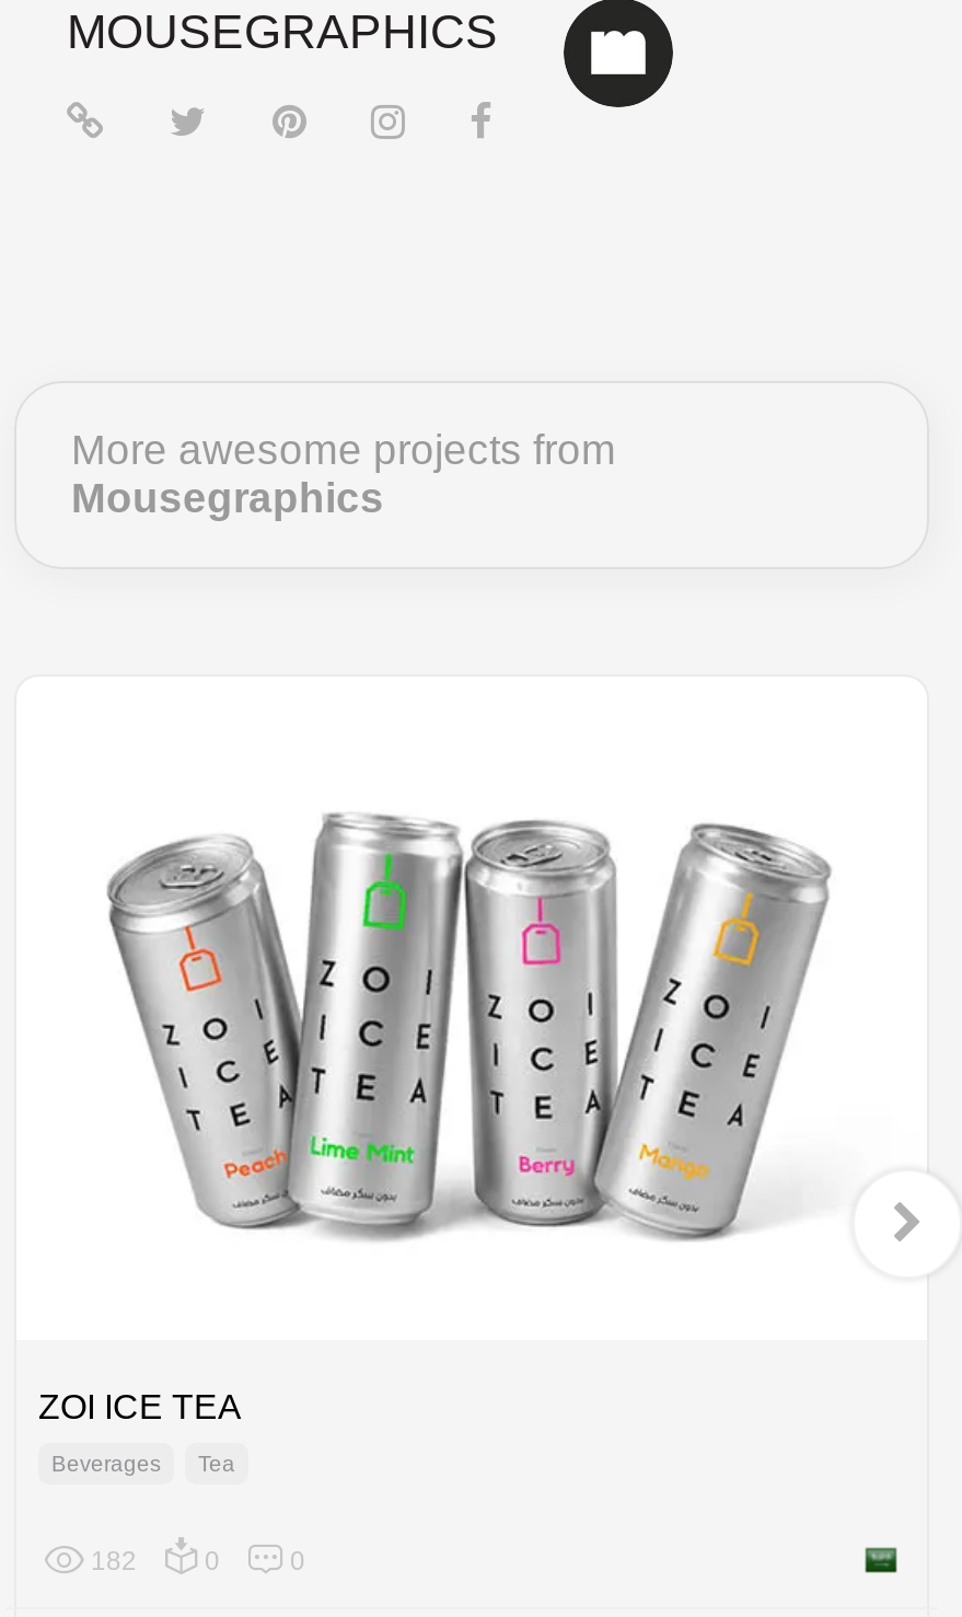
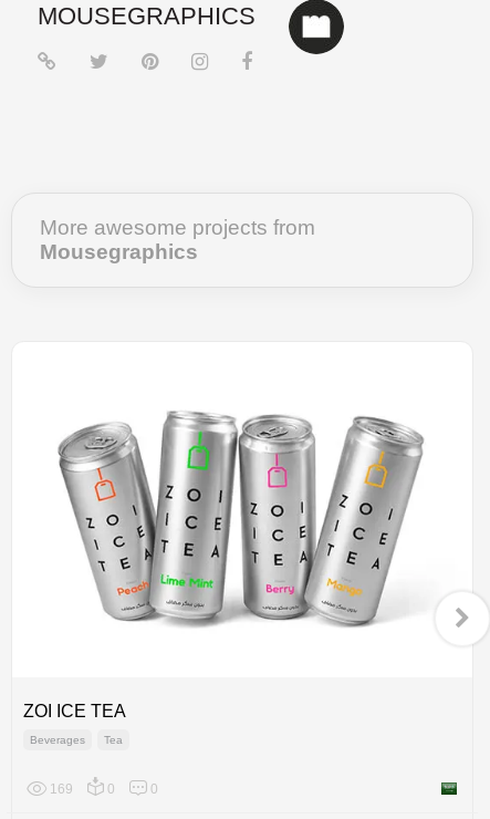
[91,1545,137,1576] 182 -> [50,781,73,796] 169

